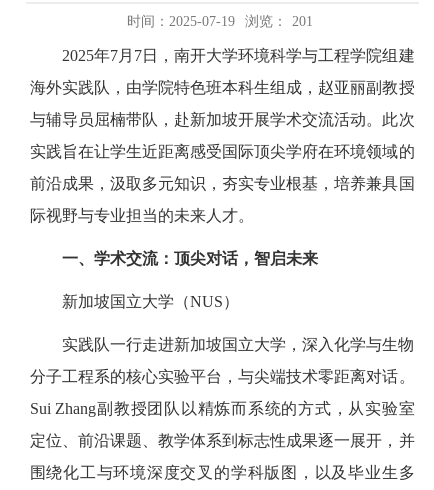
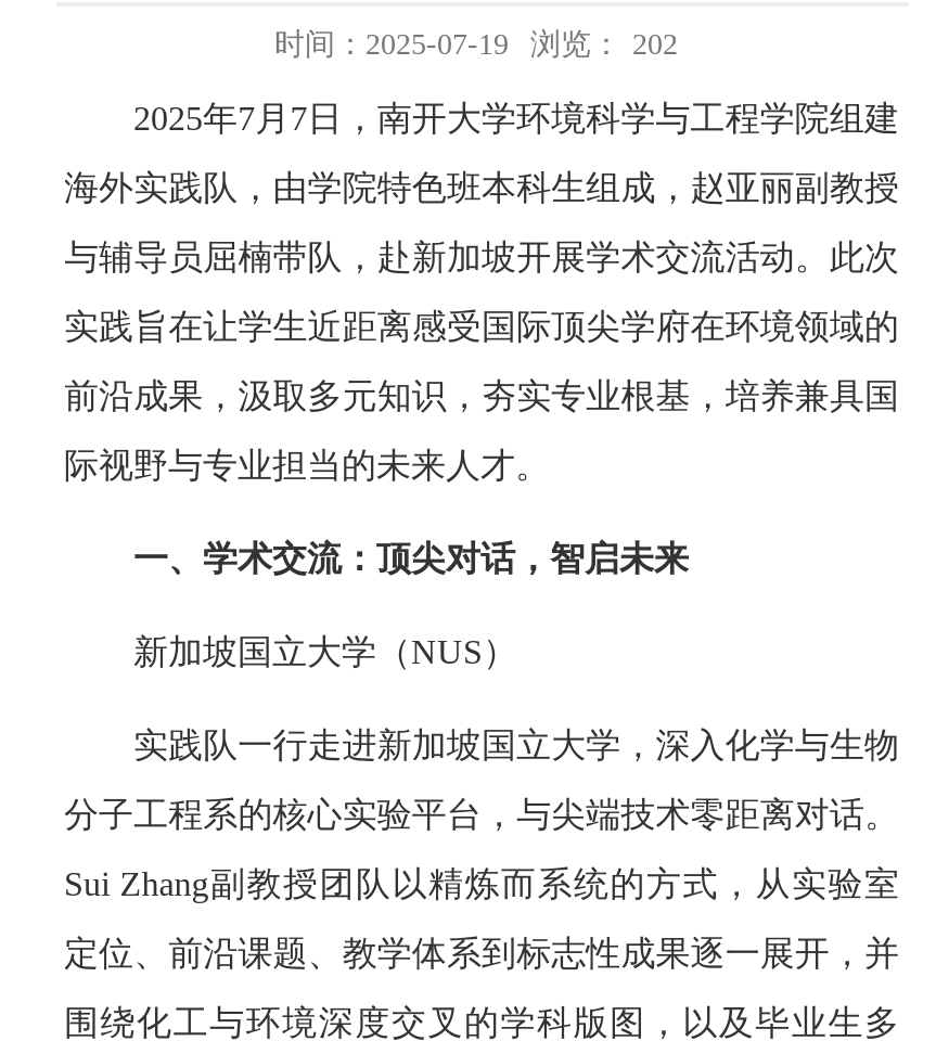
[126,14,312,29] 时间：2025-07-19 浏览： 201 -> [274,29,678,61] 时间：2025-07-19 浏览： 202

